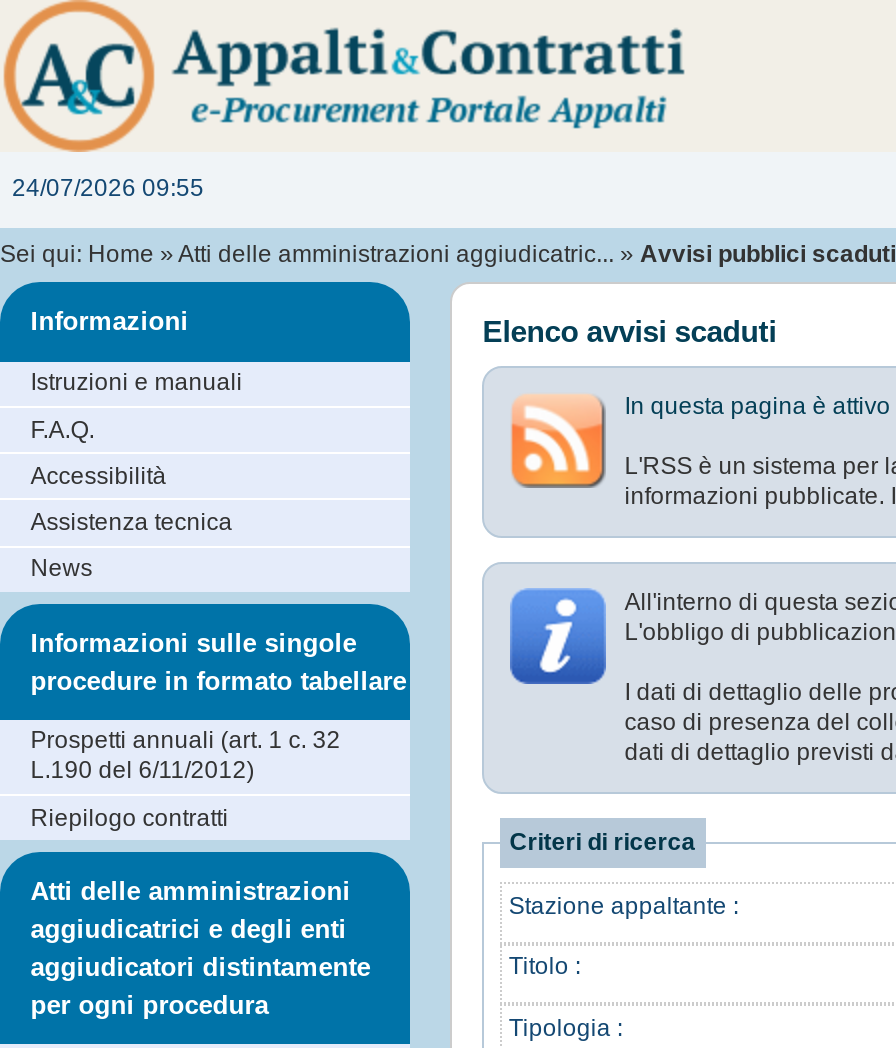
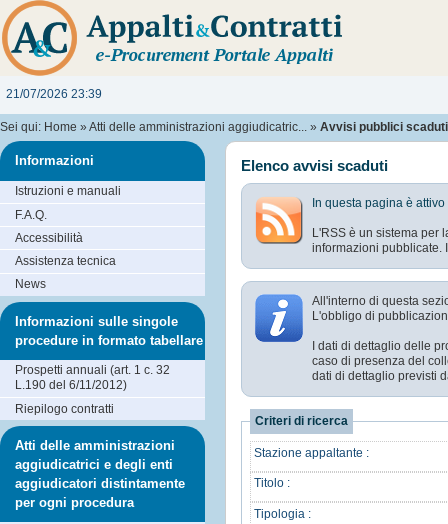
[12,174,204,202] 24/07/2026 09:55 -> [6,87,102,101] 21/07/2026 23:39

